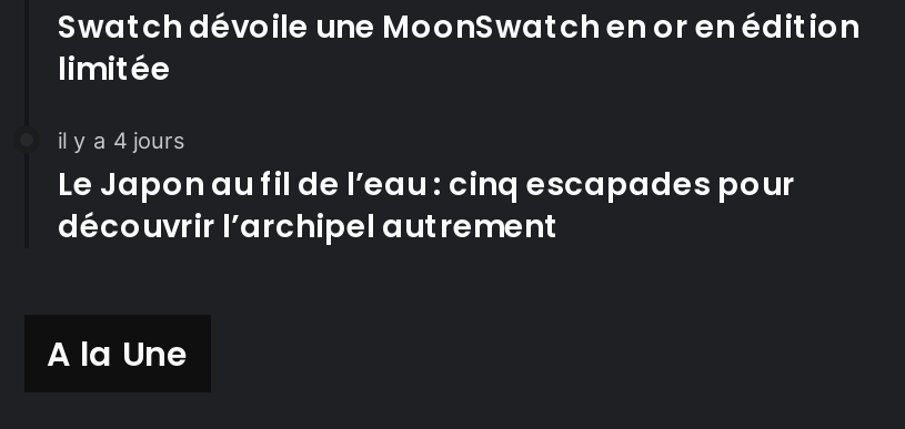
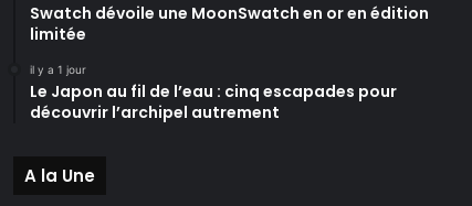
[58,127,184,153] il y a 4 jours -> [30,63,86,76] il y a 1 jour

